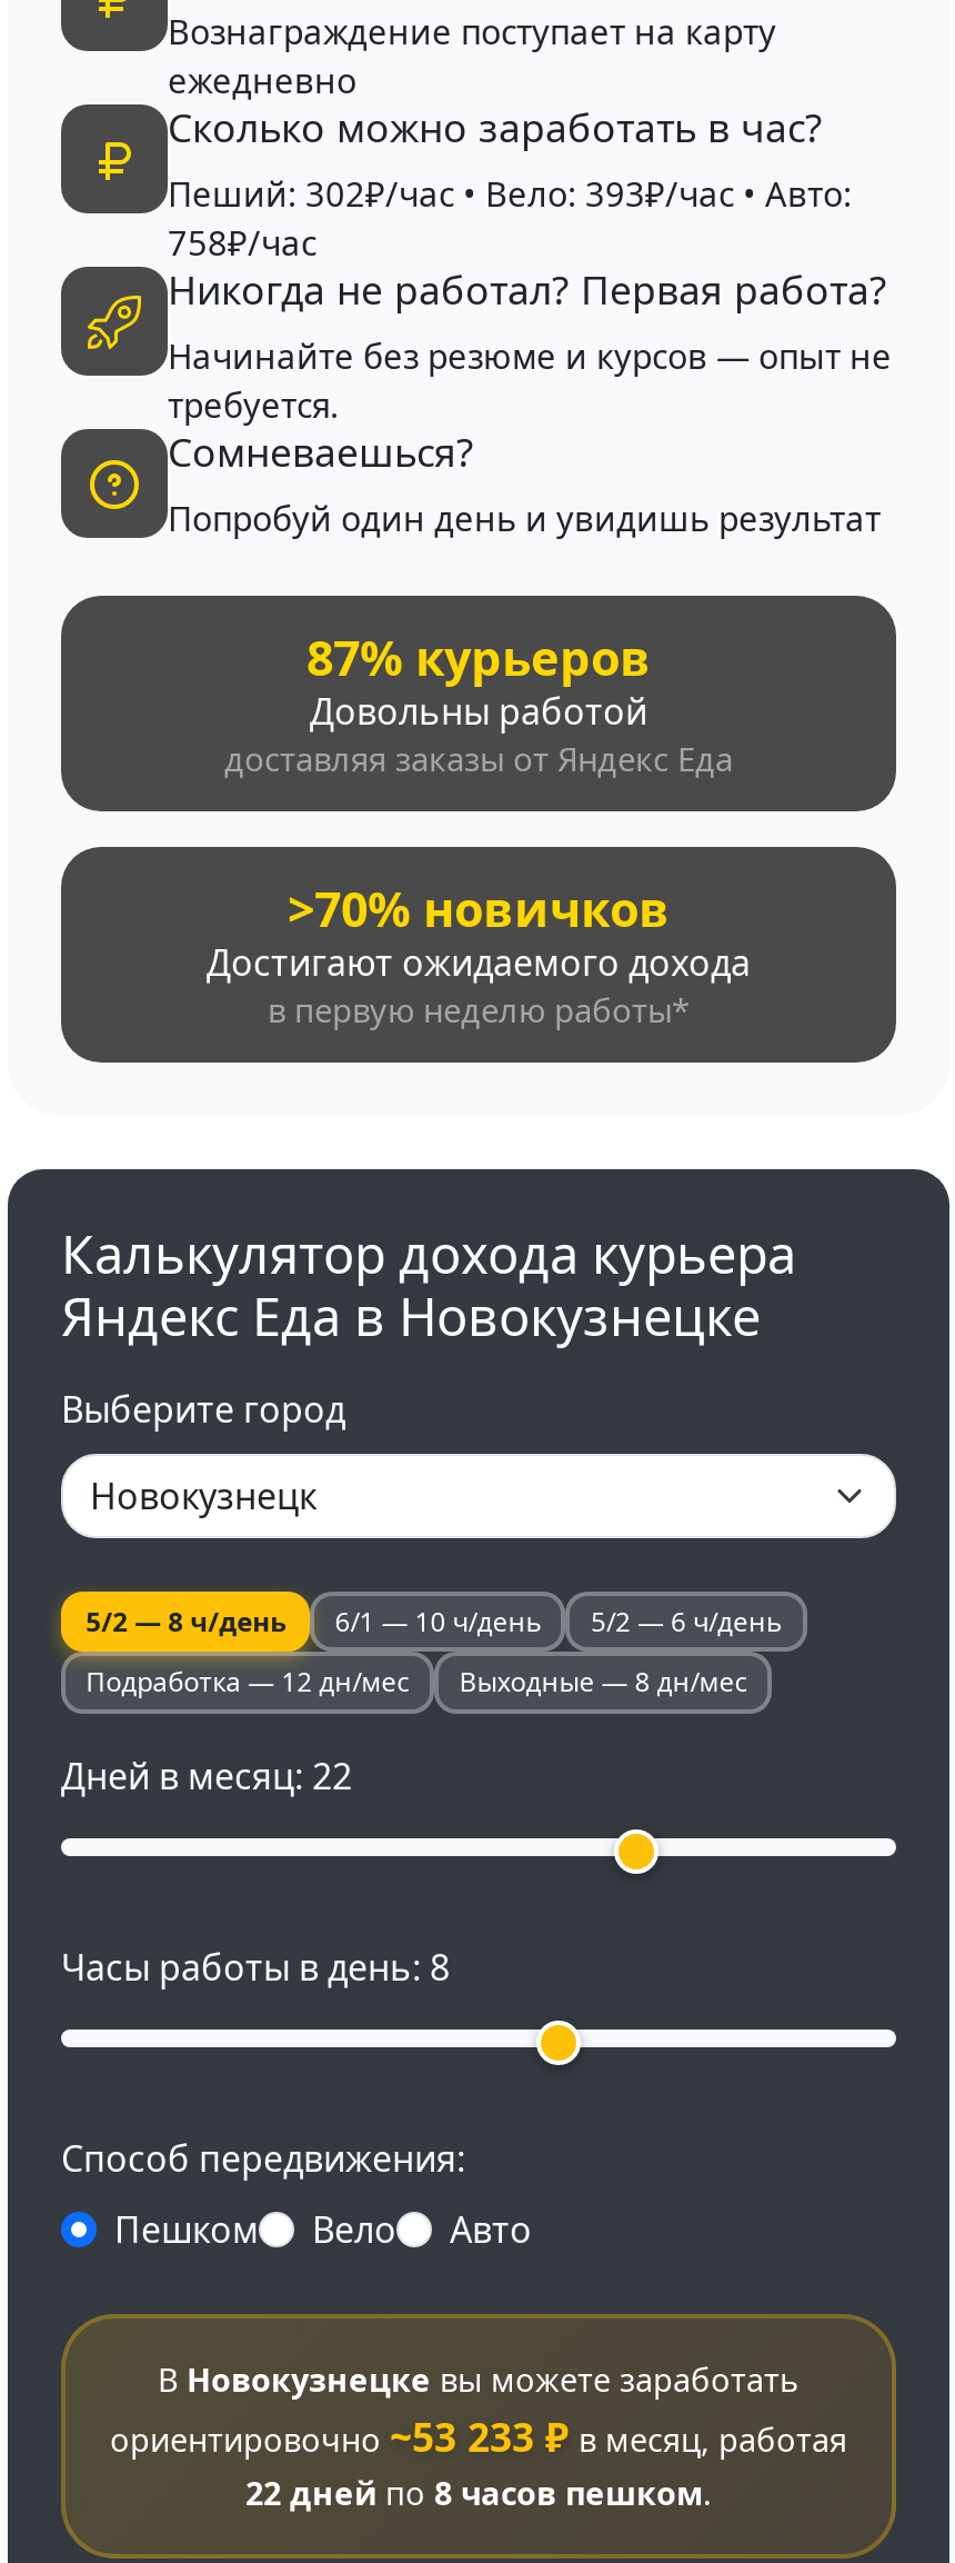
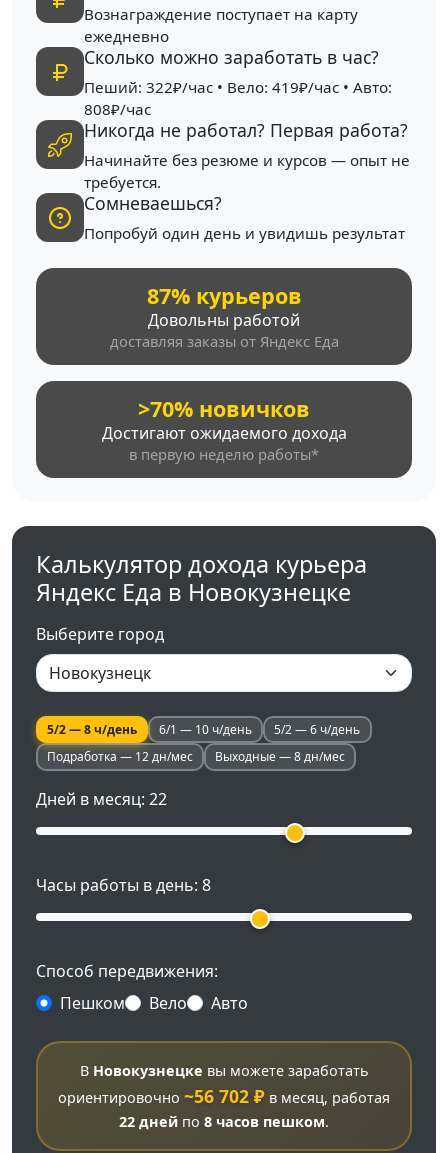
[168,170,852,263] Пеший: 302₽/час • Вело: 393₽/час • Авто: | 758₽/час -> [84,76,392,118] Пеший: 322₽/час • Вело: 419₽/час • Авто: | 808₽/час
[110,2409,847,2462] ориентировочно ~53 233 ₽ в месяц, работая -> [58,1084,390,1108] ориентировочно ~56 702 ₽ в месяц, работая

